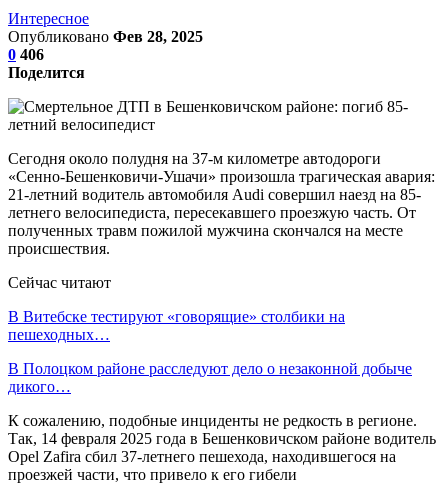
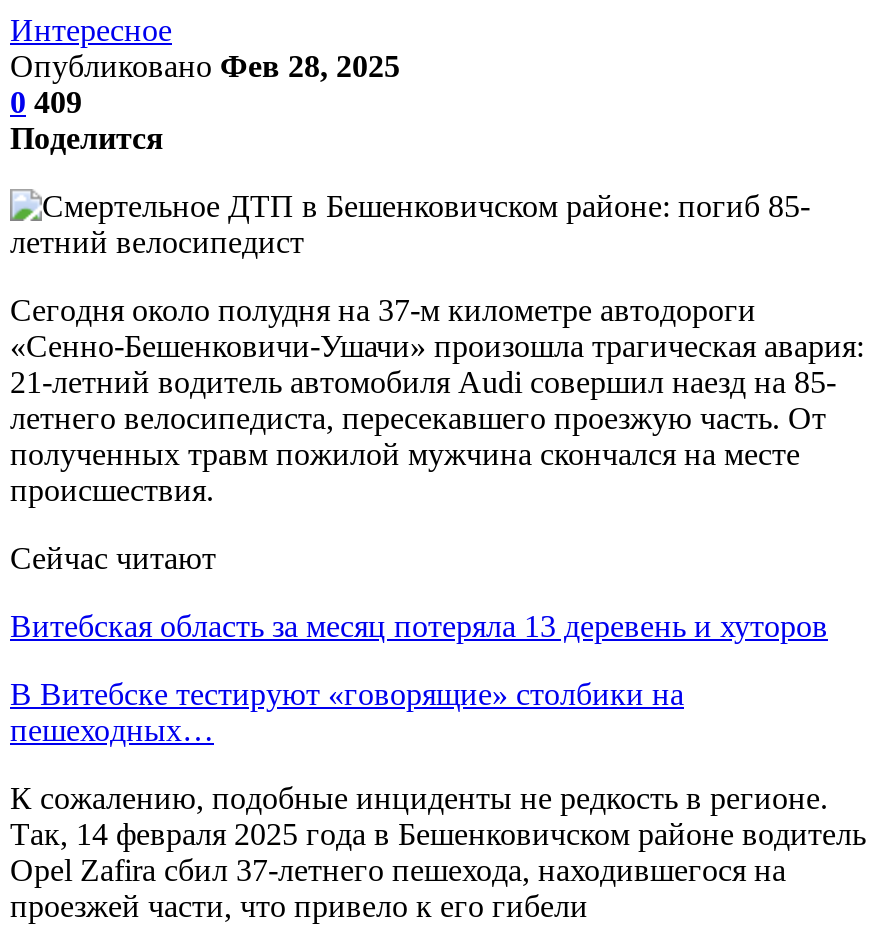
[8,46,44,63] 0 406 -> [10,85,82,119] 0 409
none -> [10,609,828,643] Витебская область за месяц потеряла 13 деревень и хуторов
moved [8,308,345,343] -> [10,677,684,747]: В Витебске тестируют «говорящие» столбики на | пешеходных…
[8,360,412,395] В Полоцком районе расследуют дело о незаконной добыче | дикого… -> none

